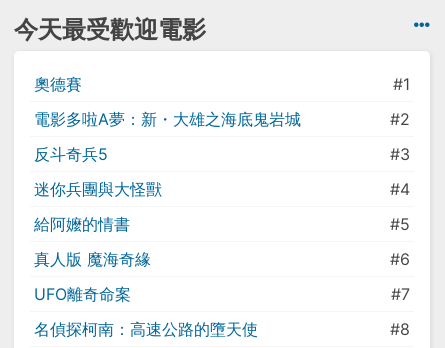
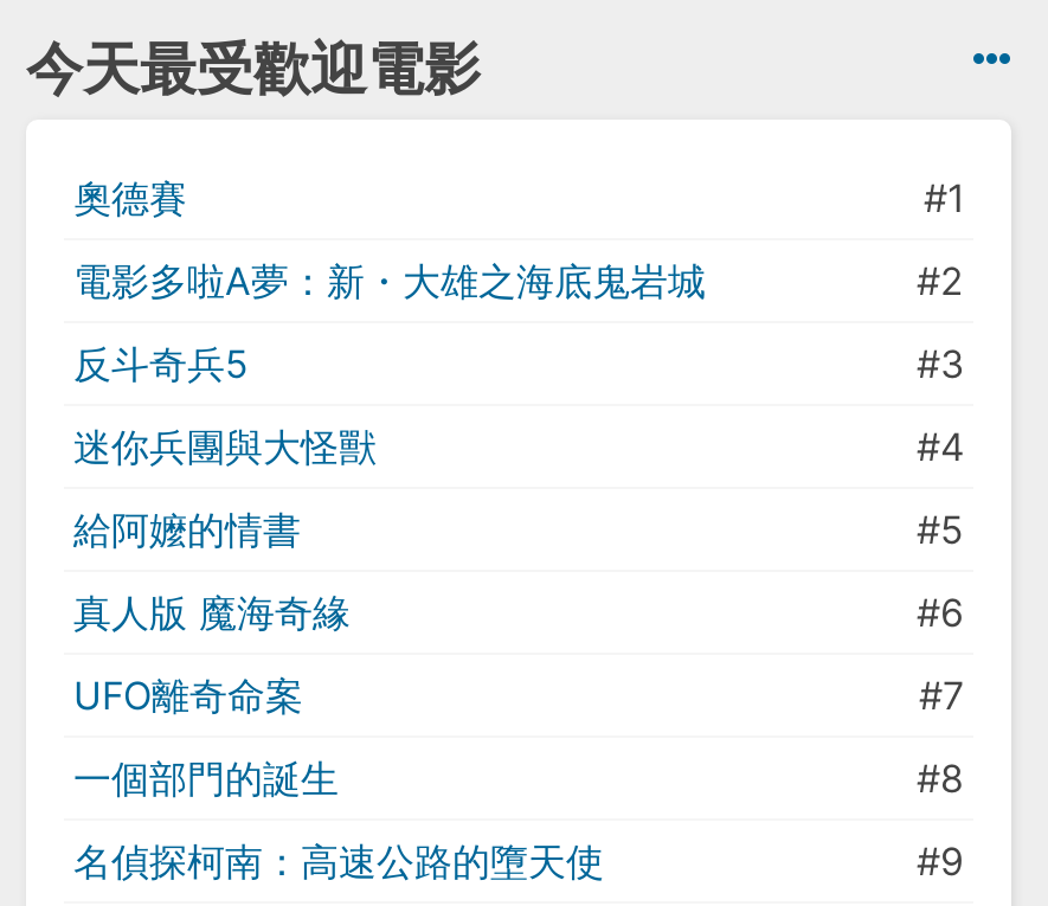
none -> [73,756,964,803] 一個部門的誕生 | #8
[390,319,410,339] #8 -> [917,838,964,886] #9

